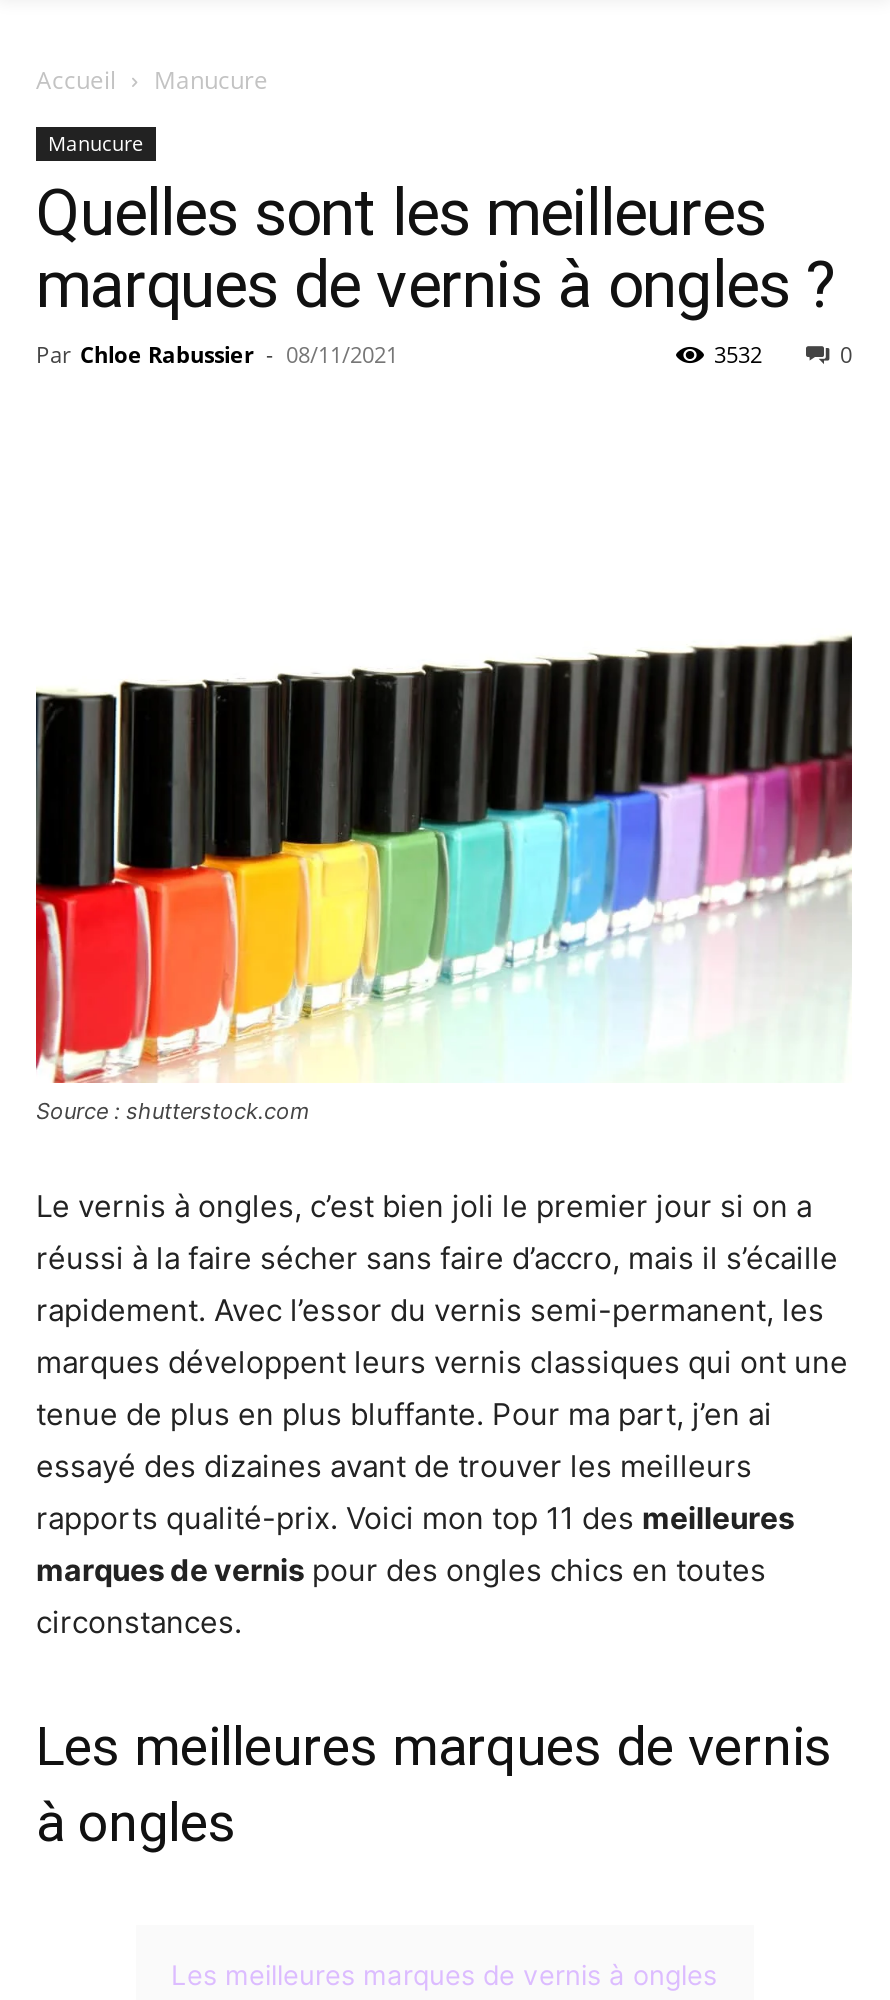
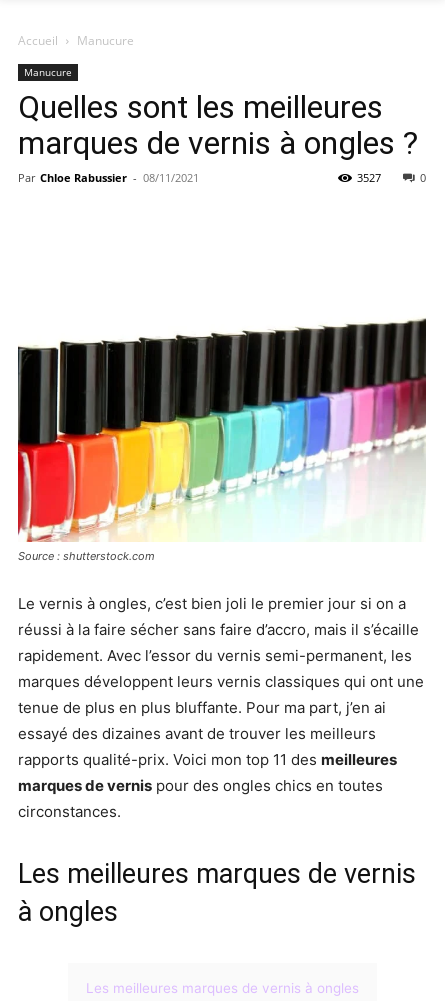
[714,338,762,368] 3532 -> [357,170,381,185] 3527

